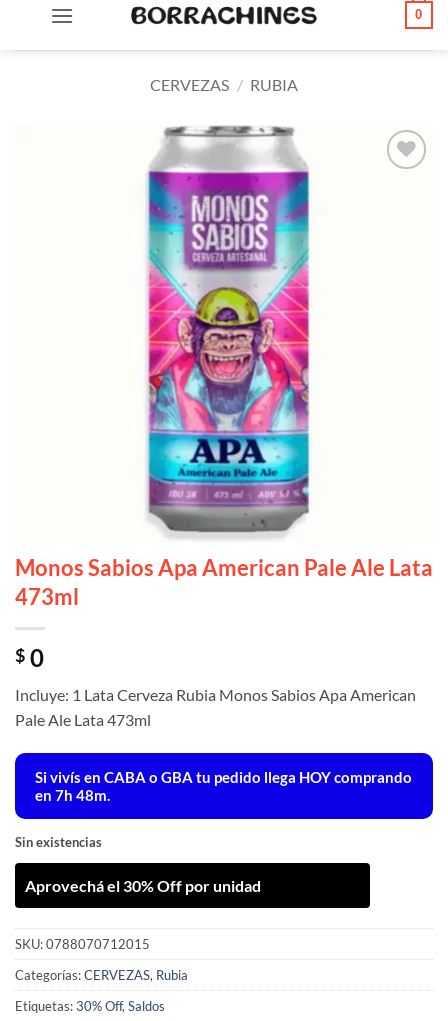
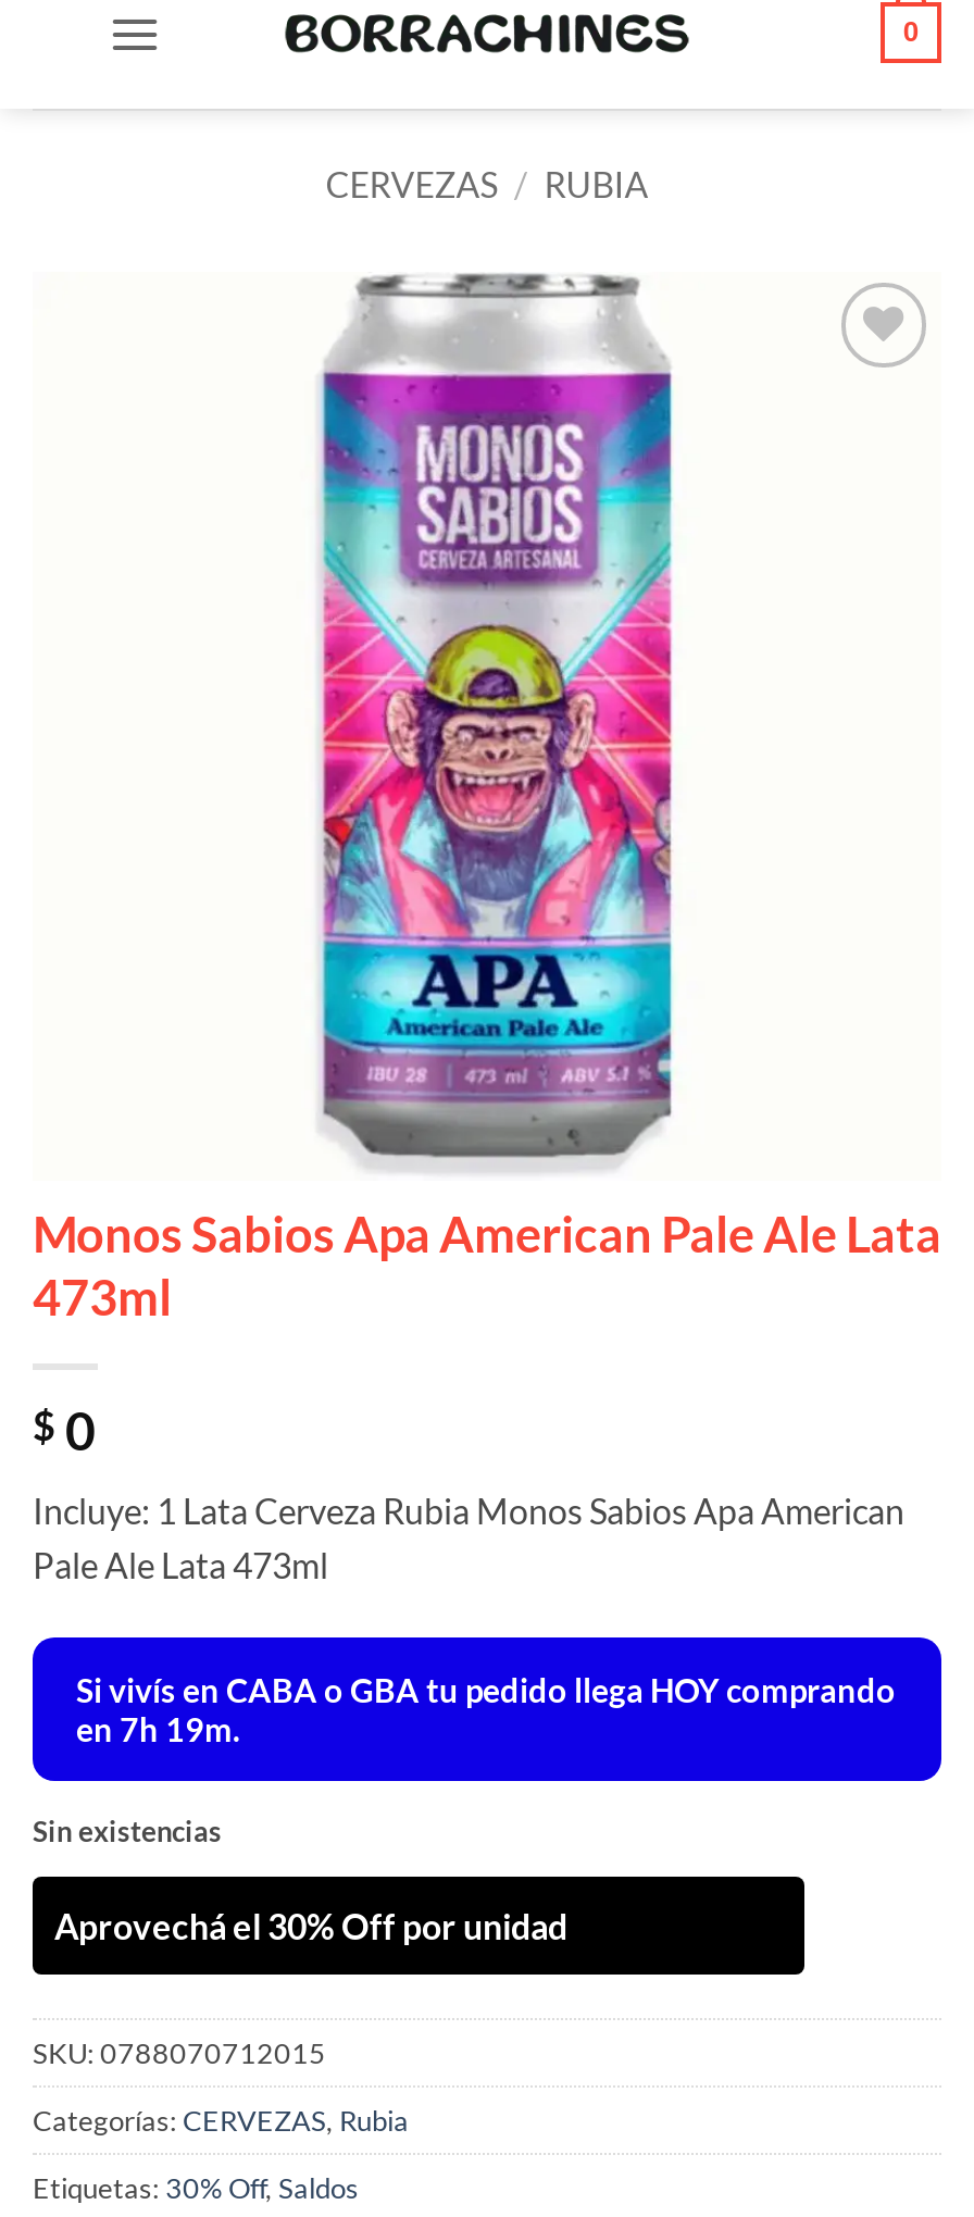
[35,786,110,804] en 7h 48m. -> [76,1709,239,1748] en 7h 19m.

